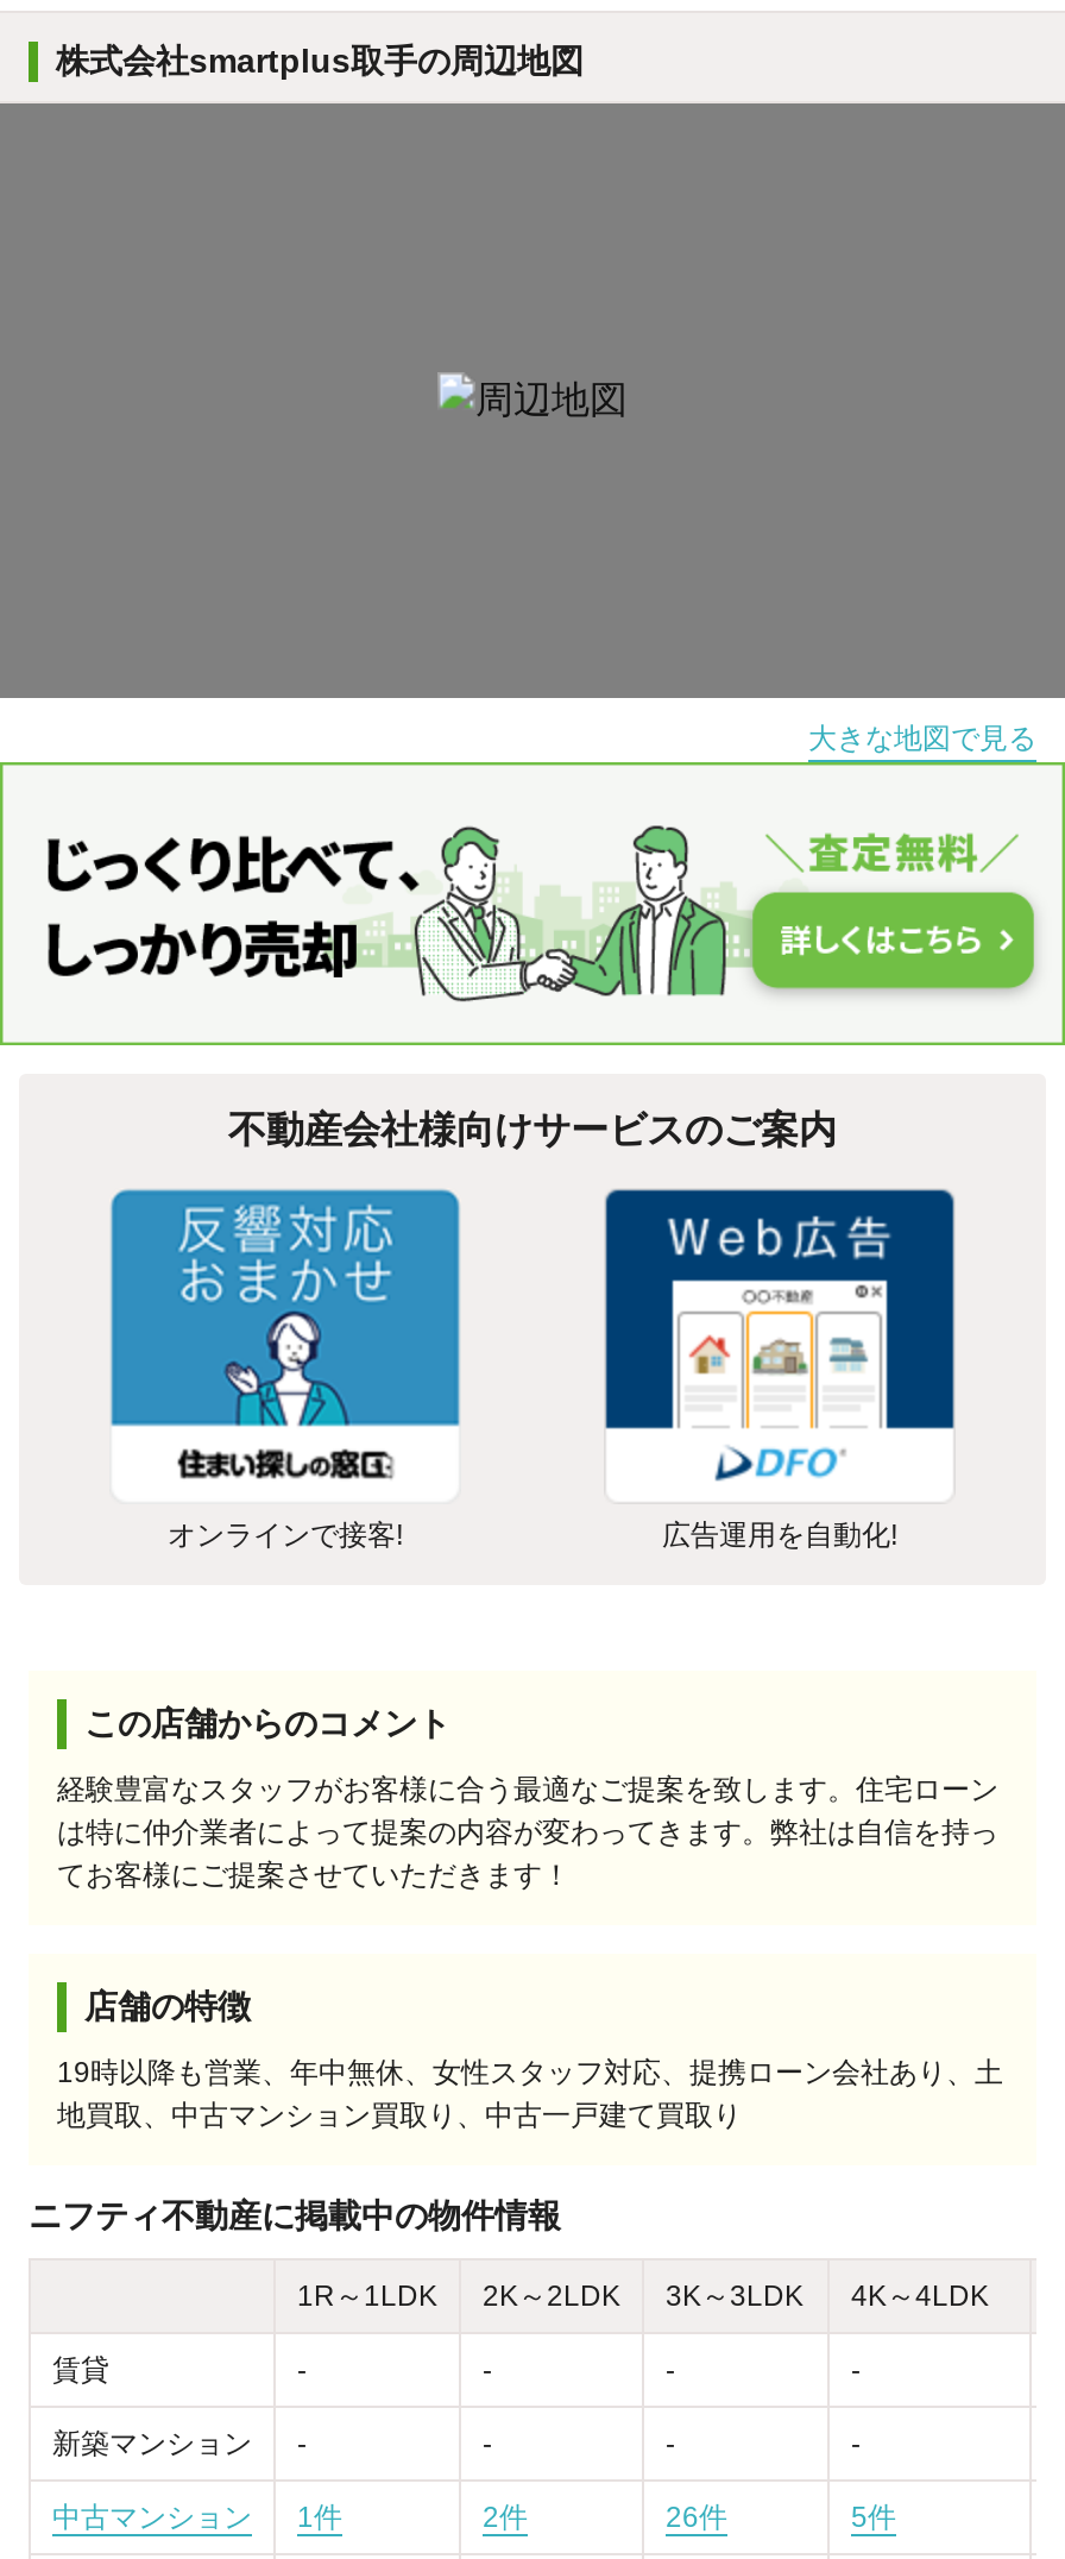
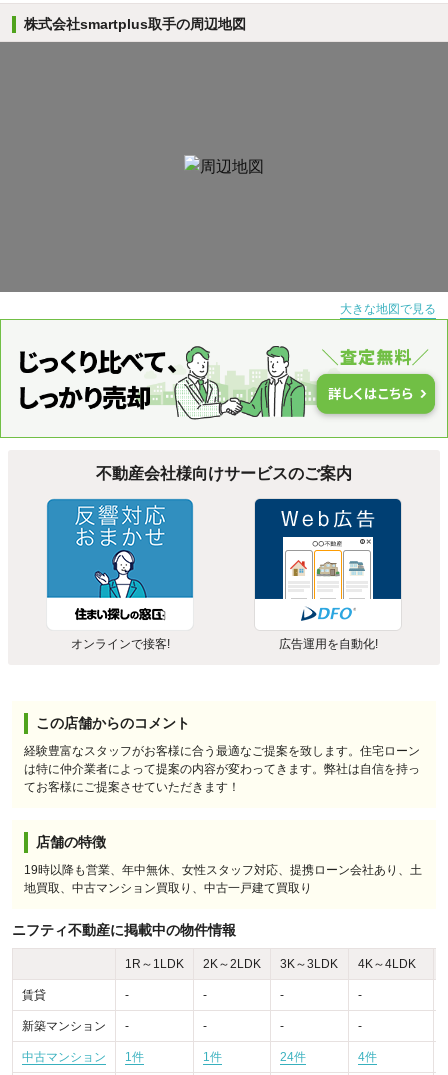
[483,2502,528,2535] 2件 -> [203,1050,222,1064] 1件
[666,2502,727,2535] 26件 -> [280,1050,306,1064] 24件
[851,2502,896,2535] 5件 -> [358,1050,377,1064] 4件

